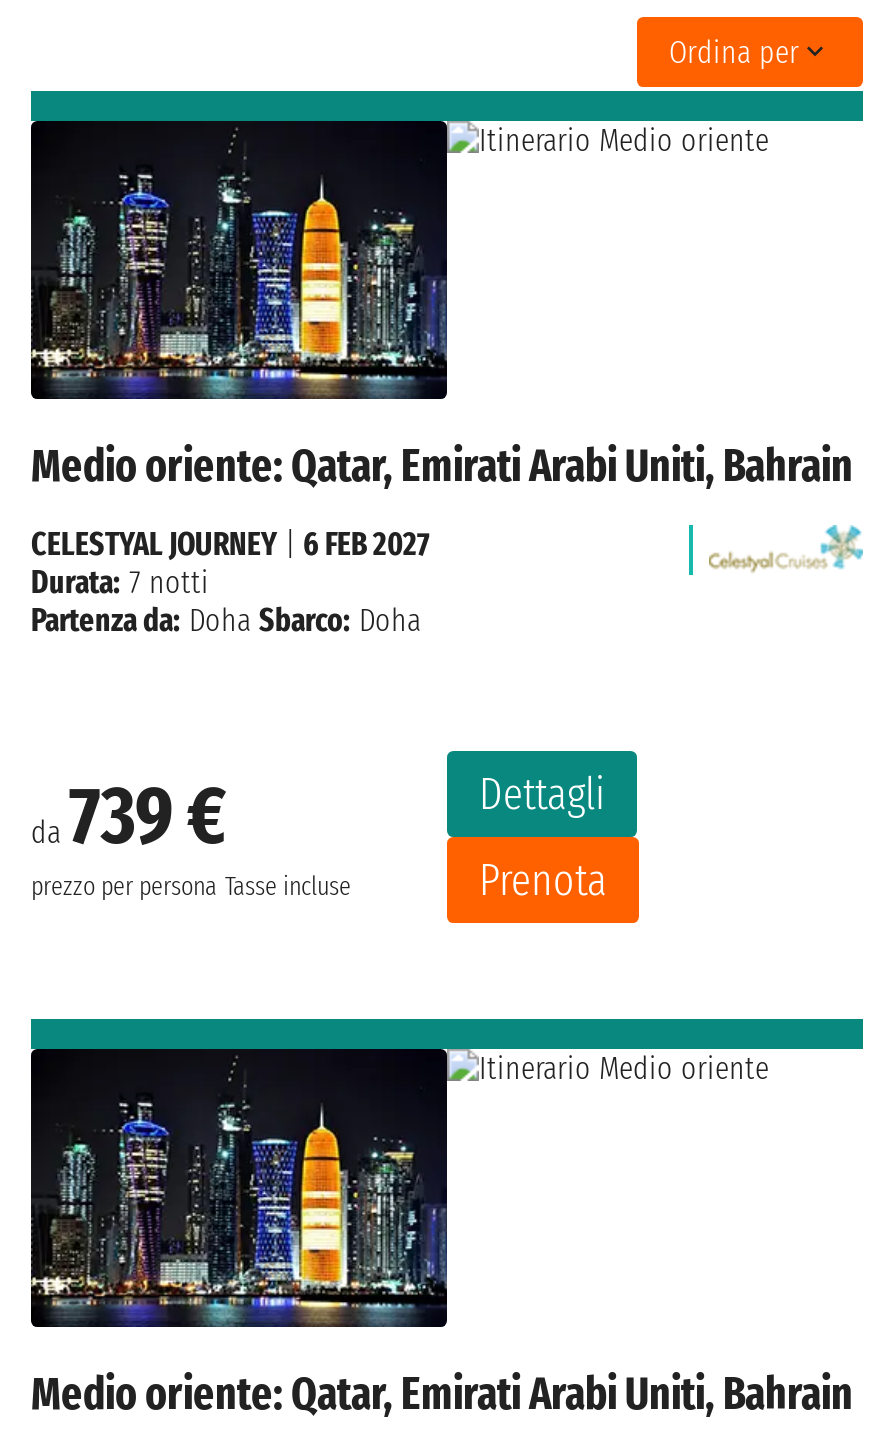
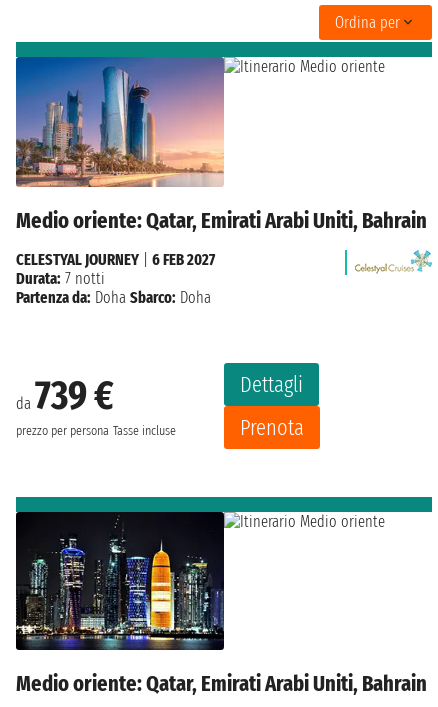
[29,119,449,401] [image] -> [15,57,224,188] [image]

